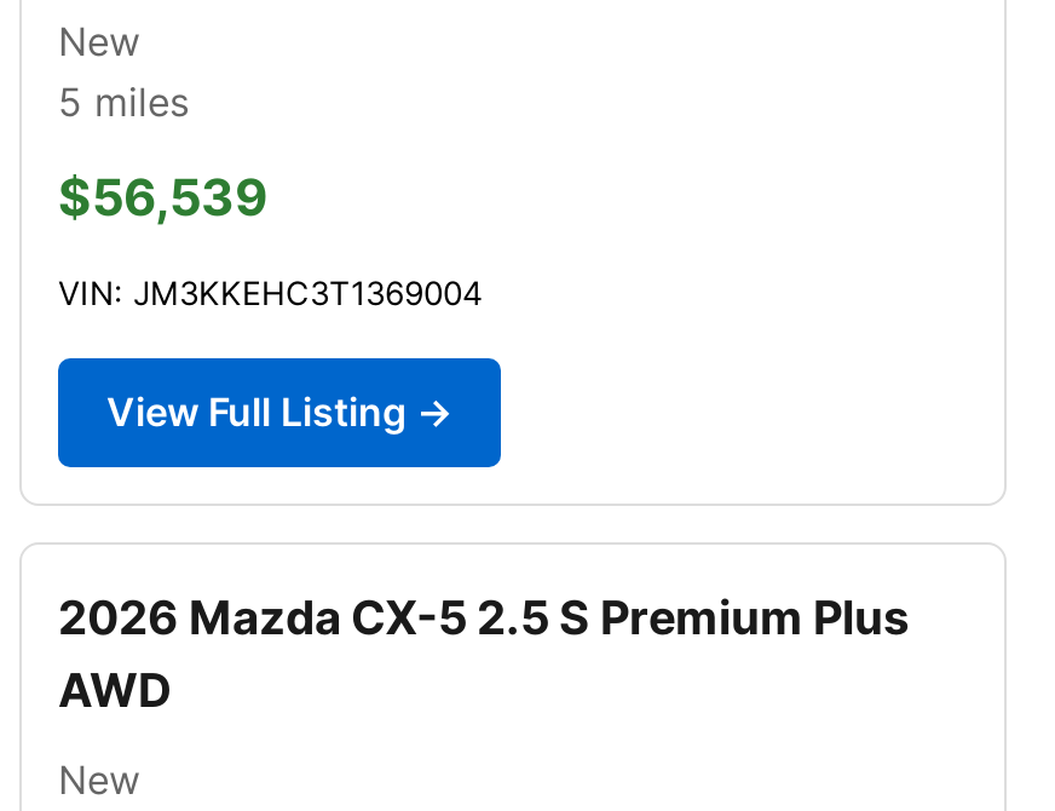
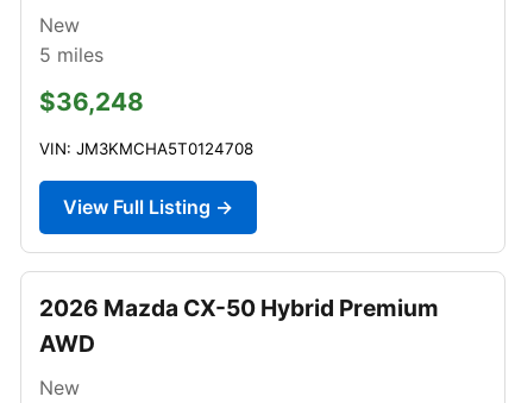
[58,167,269,227] $56,539 -> [39,87,144,116] $36,248
[58,273,484,312] VIN: JM3KKEHC3T1369004 -> [39,139,253,158] VIN: JM3KMCHA5T0124708
[58,588,910,646] 2026 Mazda CX-5 2.5 S Premium Plus -> [39,294,439,322] 2026 Mazda CX-50 Hybrid Premium

